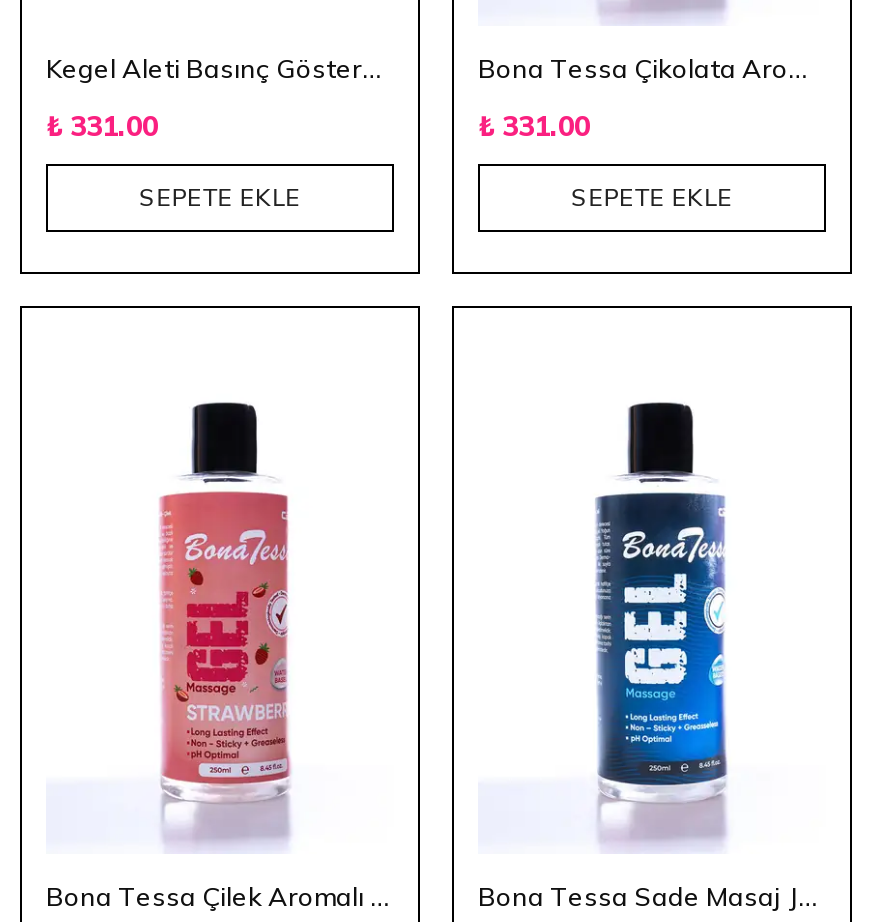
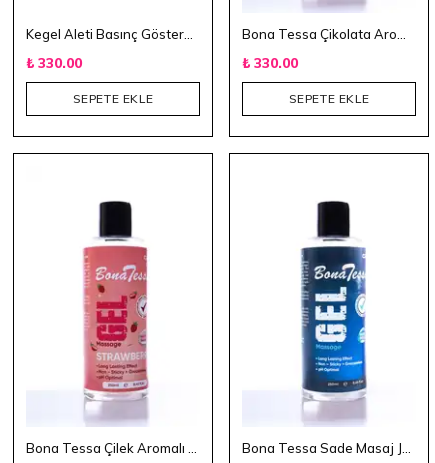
[46,108,158,144] ₺ 331.00 -> [26,54,82,72] ₺ 330.00
[478,108,590,144] ₺ 331.00 -> [242,54,298,72] ₺ 330.00

